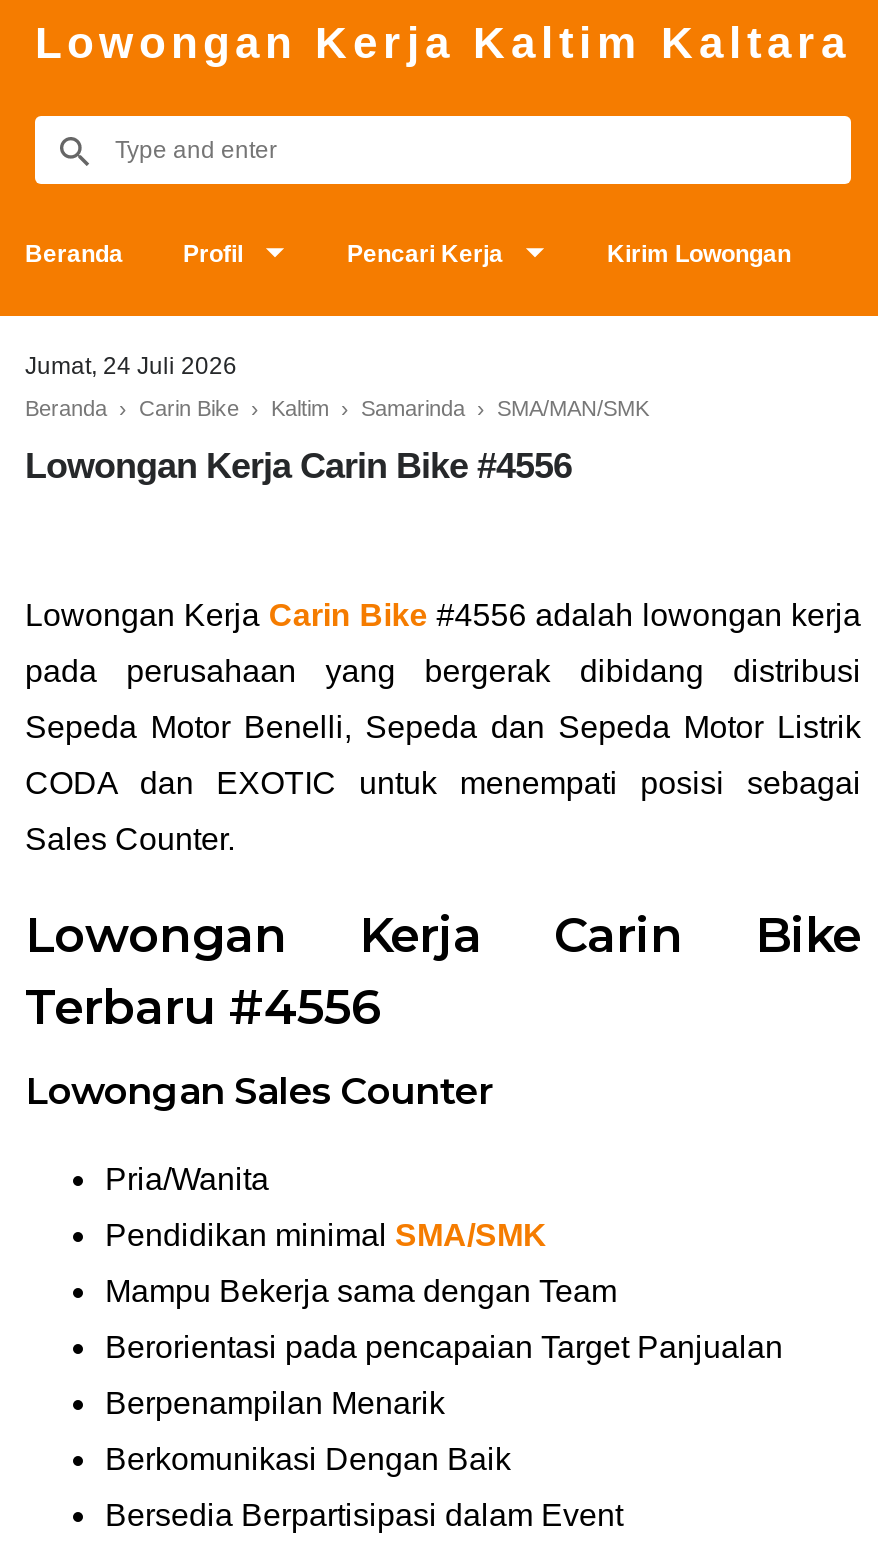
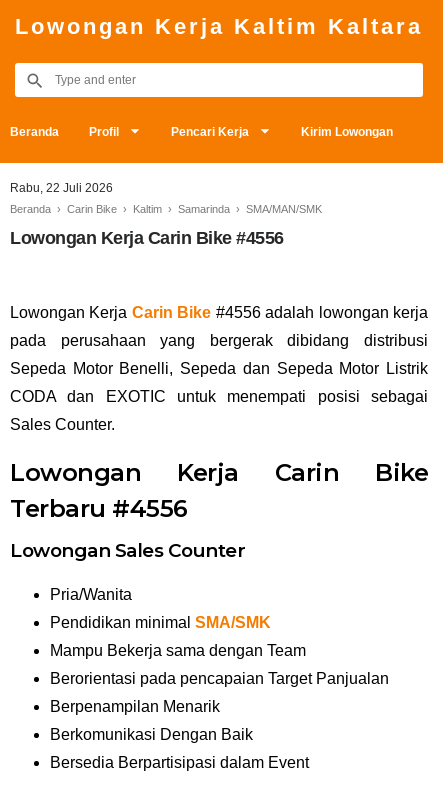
[25,352,237,380] Jumat, 24 Juli 2026 -> [10,181,113,195] Rabu, 22 Juli 2026

